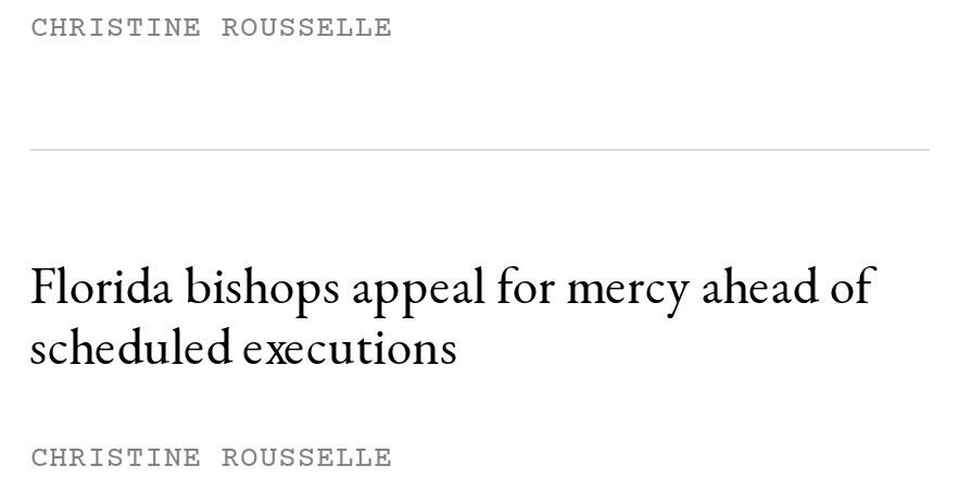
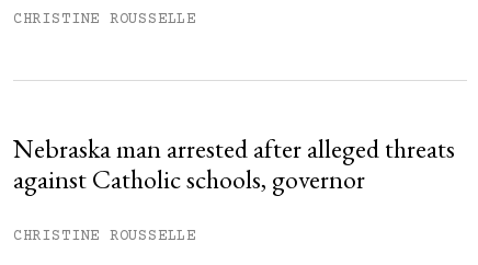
[30,250,873,378] Florida bishops appeal for mercy ahead of | scheduled executions -> [13,131,455,196] Nebraska man arrested after alleged threats | against Catholic schools, governor

